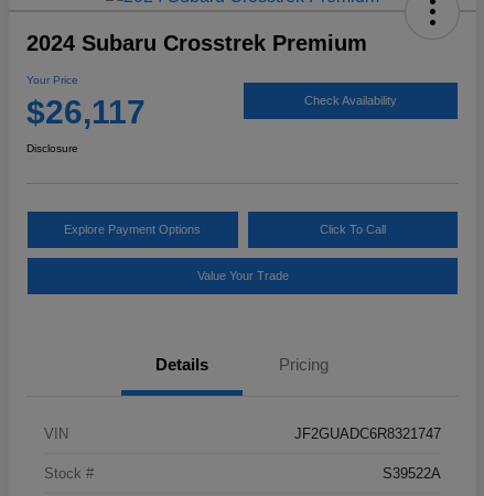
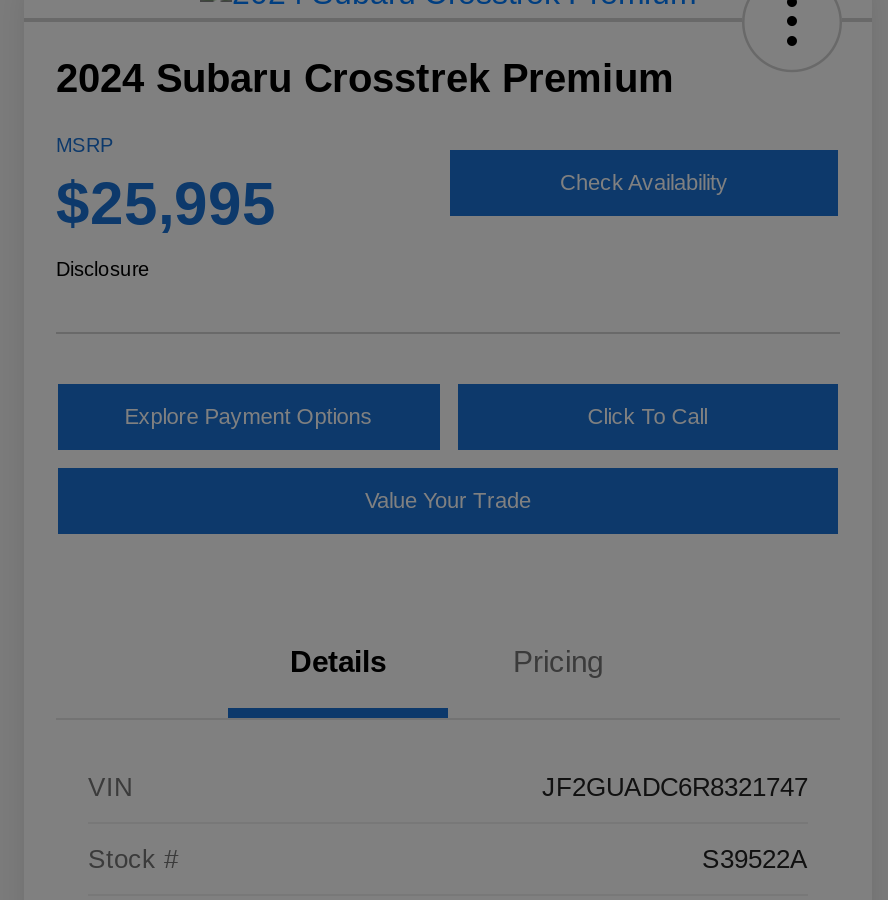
[26,73,146,130] Your Price | $26,117 -> [56,133,276,235] MSRP | $25,995

